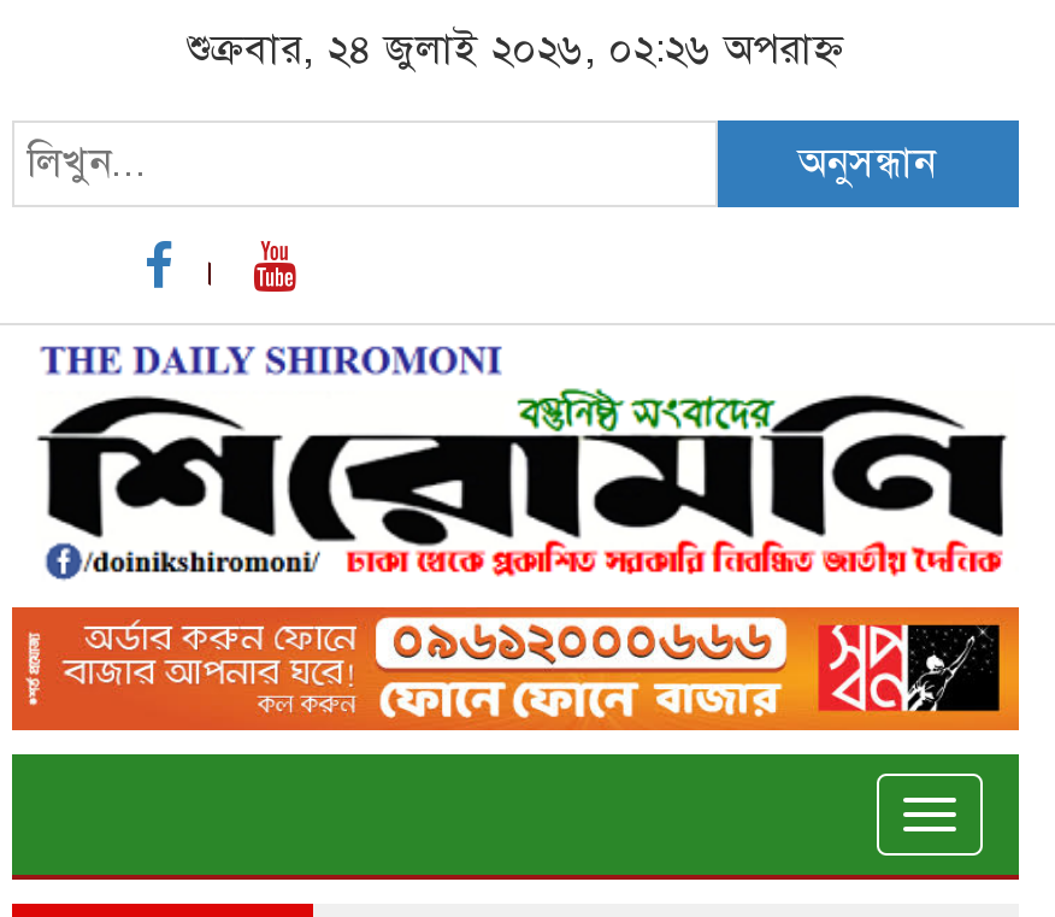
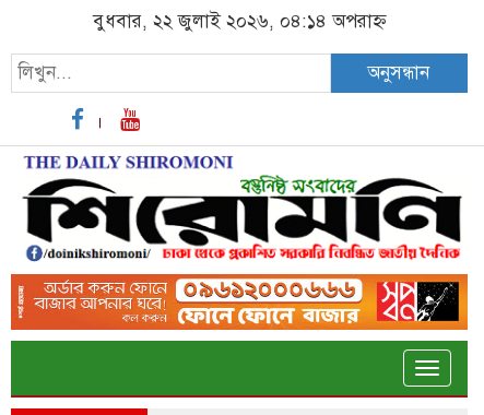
[187,24,844,75] শুক্রবার, ২৪ জুলাই ২০২৬, ০২:২৬ অপরাহ্ন -> [92,10,386,33] বুধবার, ২২ জুলাই ২০২৬, ০৪:১৪ অপরাহ্ন

